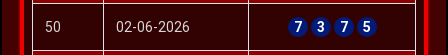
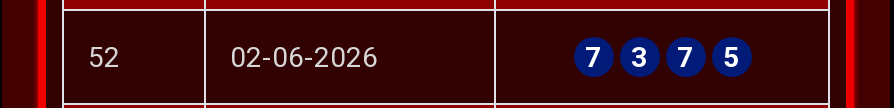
[45,19,61,35] 50 -> [88,41,120,73] 52

